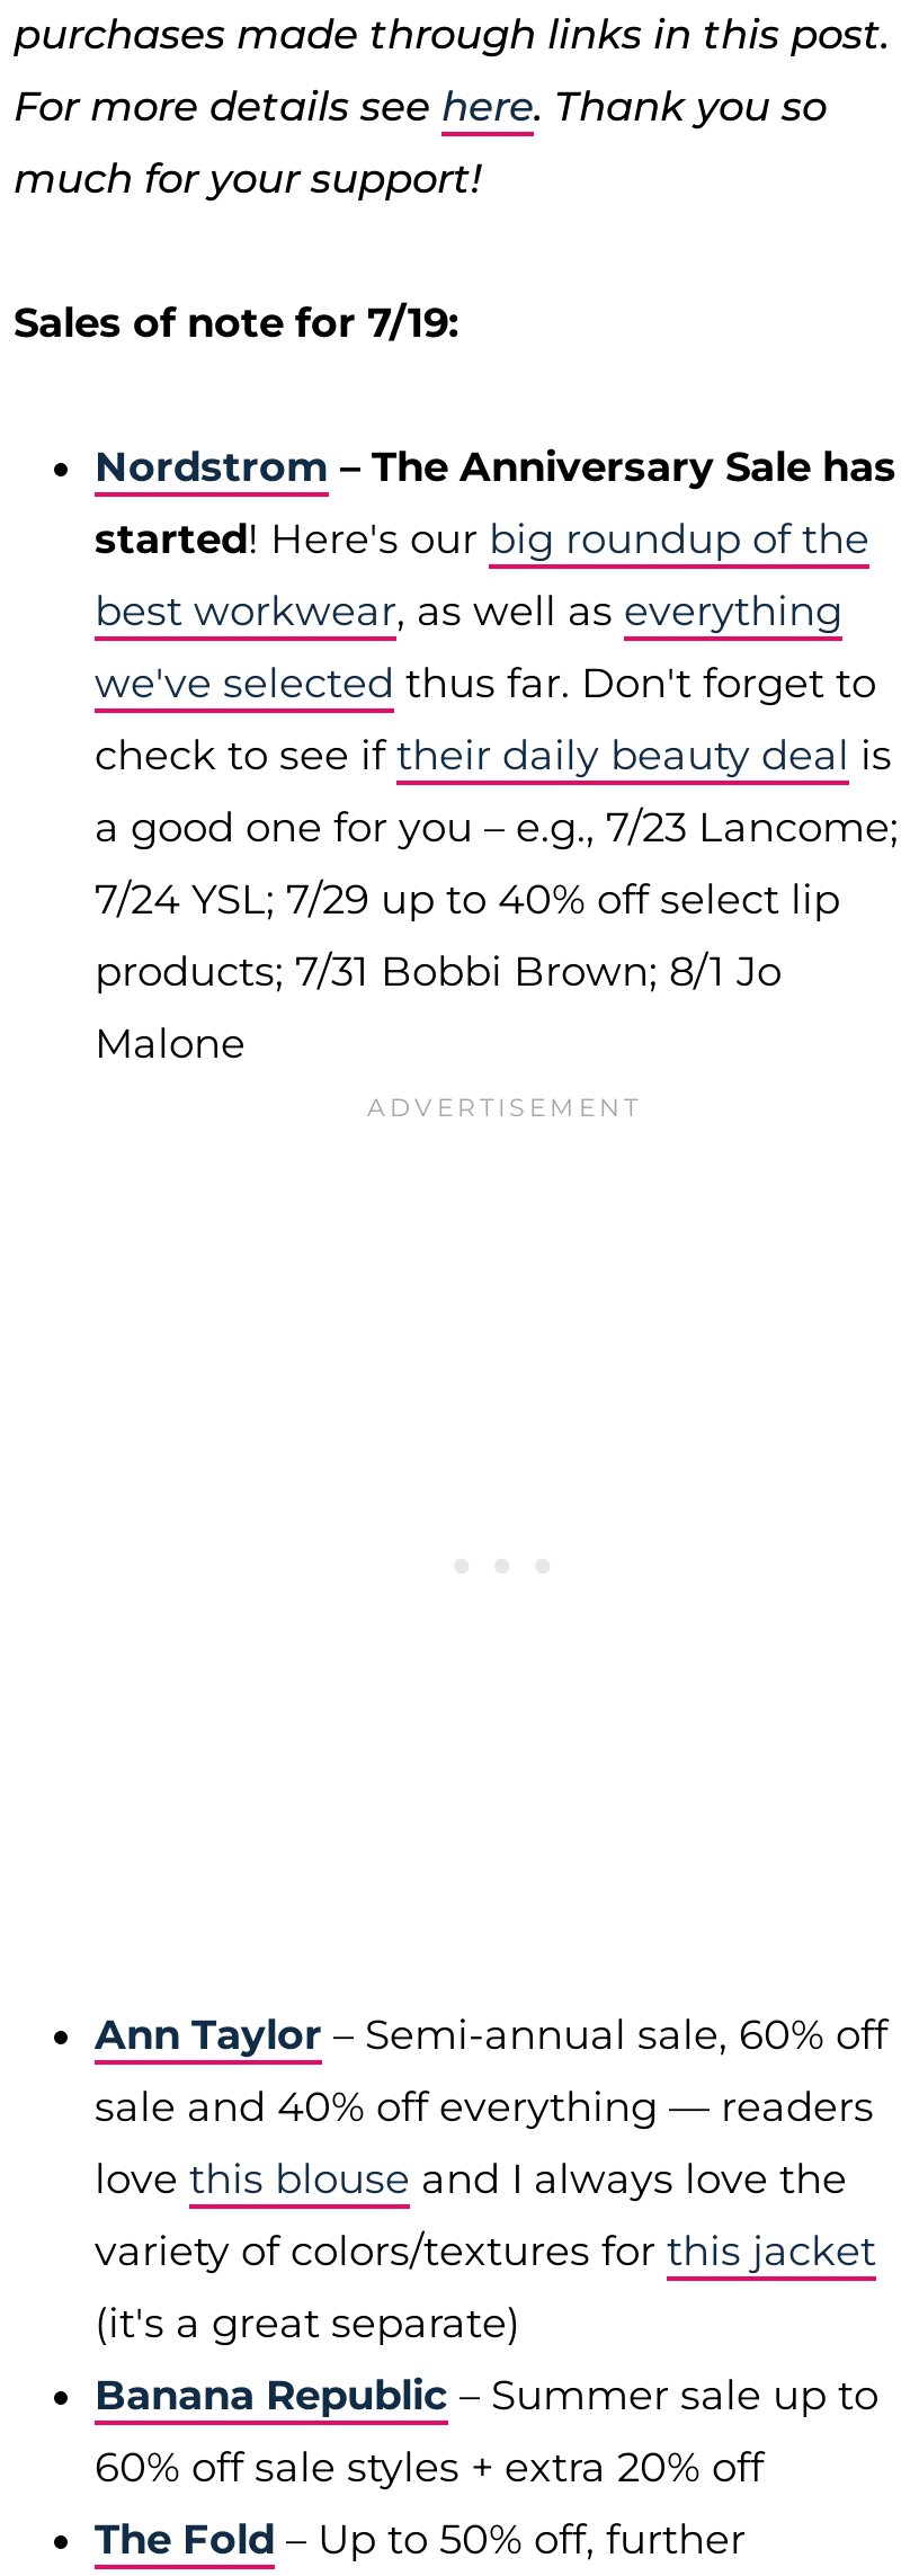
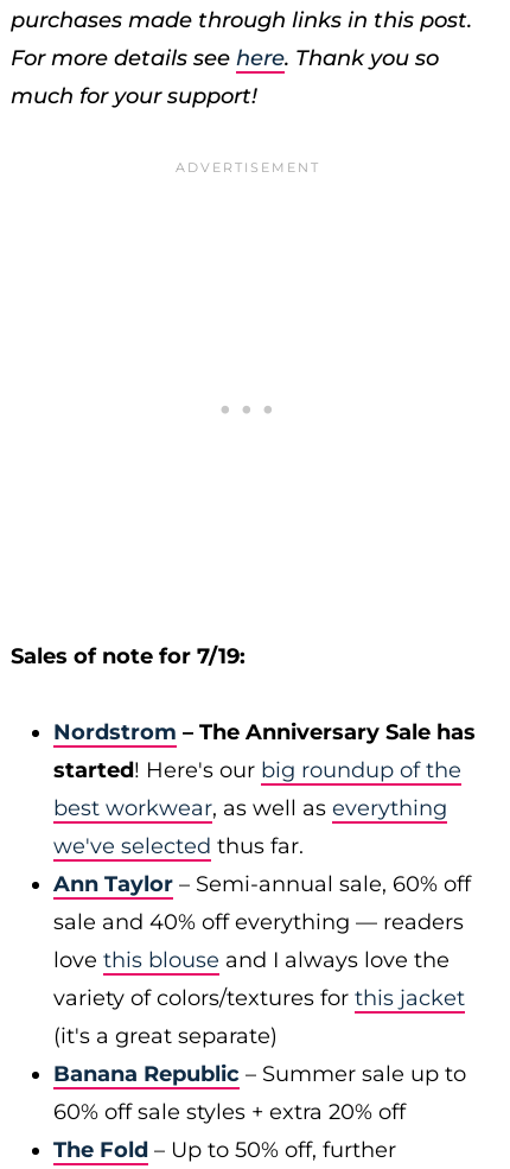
moved [14,298,896,636] -> [11,643,476,821]: Sales of note for 7/19: | Nordstrom – The Anniversary Sale has | started! Here's our big roundup of the | best workwear, as well as everything
[95,659,899,1069] we've selected thus far. Don't forget to | check to see if their daily beauty deal is | a good one for you – e.g., 7/23 Lancome; | 7/24 YSL; 7/29 up to 40% off select lip | products; 7/31 Bobbi Brown; 8/1 Jo | Malone -> [53,833,304,859] we've selected thus far.

